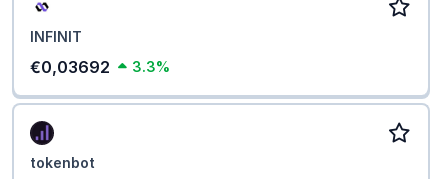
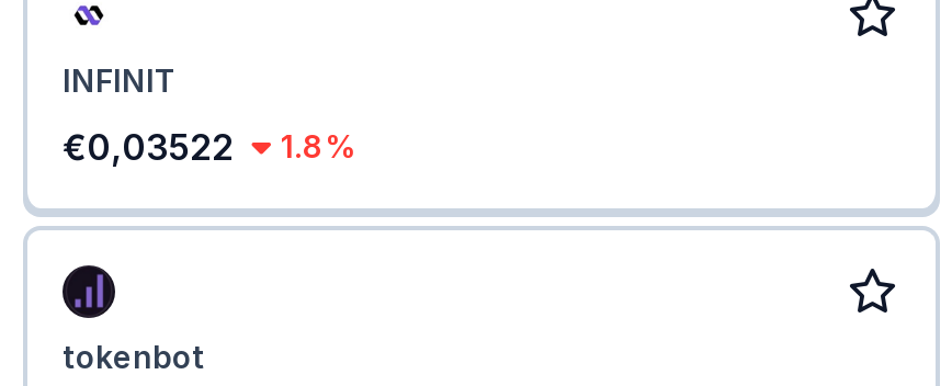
[30,57,110,77] €0,03692 -> [63,125,234,169] €0,03522
[131,58,169,75] 3.3% -> [281,127,355,164] 1.8%

